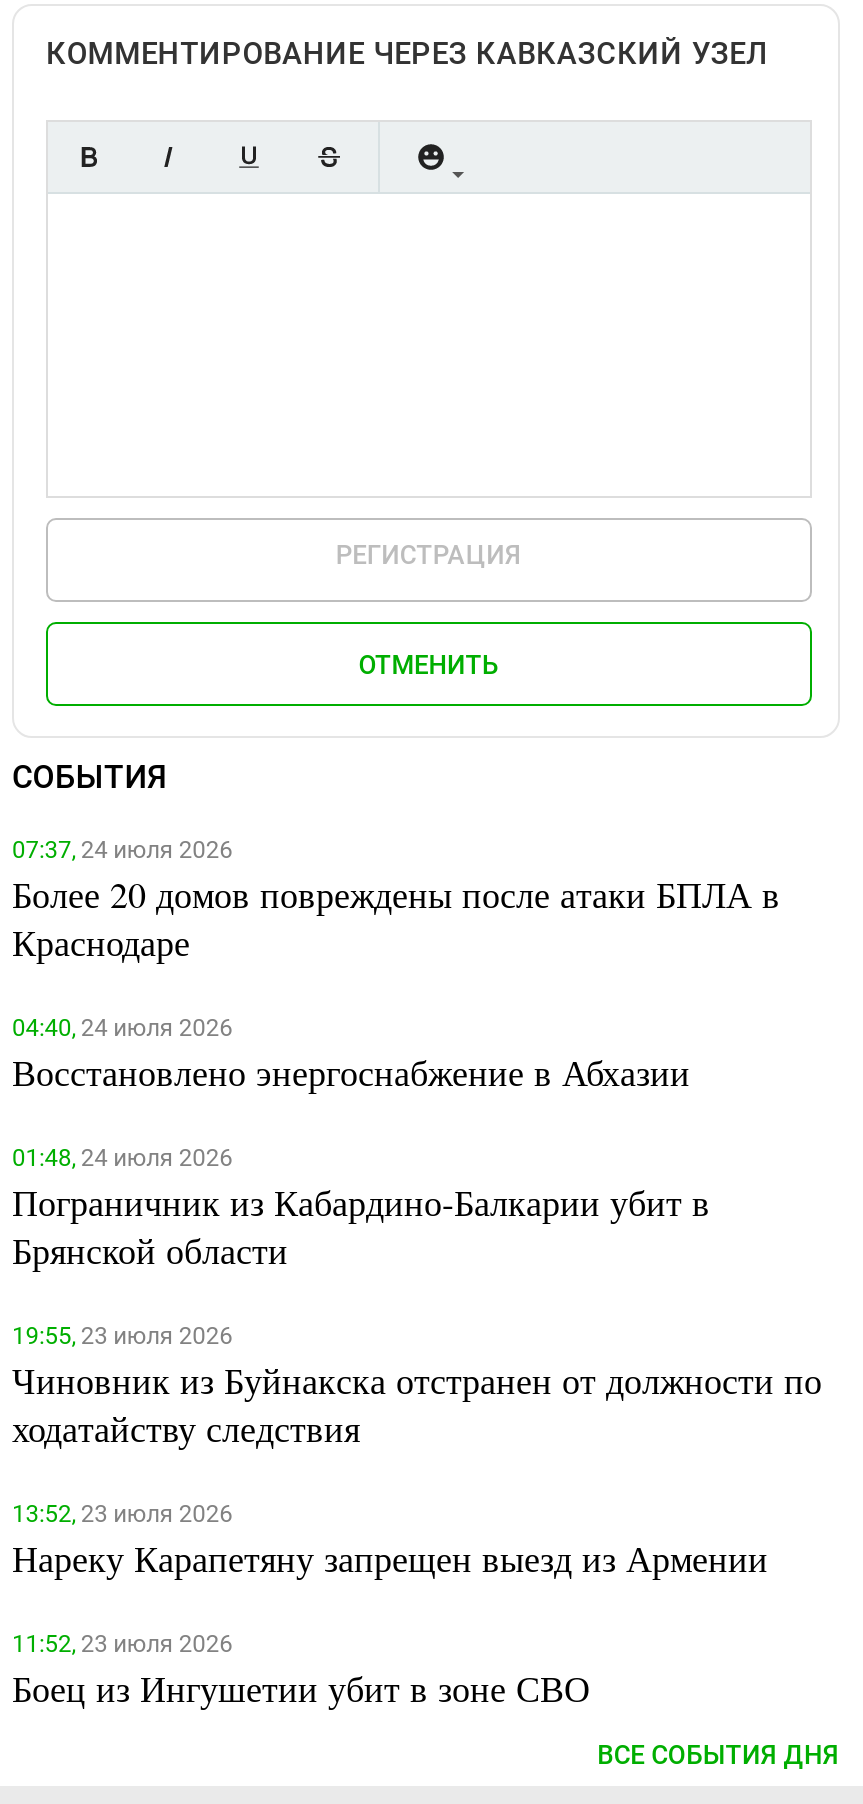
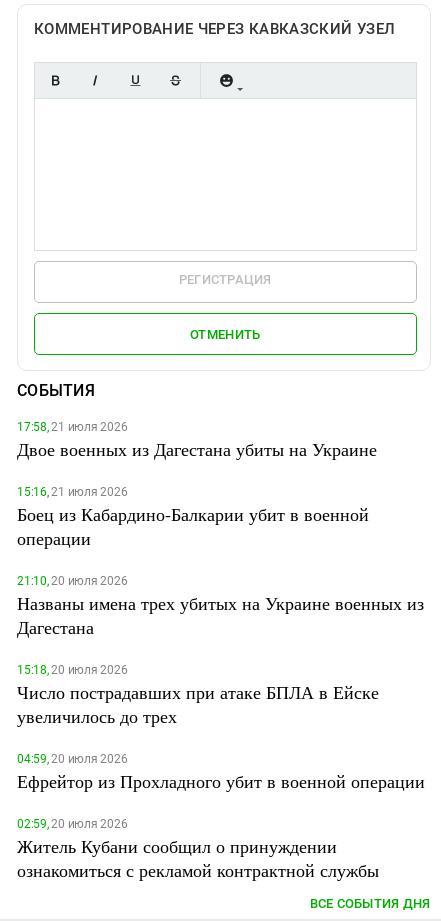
[12,836,780,966] 07:37, 24 июля 2026 | Более 20 домов повреждены после атаки БПЛА в | Краснодаре -> [17,420,377,461] 17:58, 21 июля 2026 | Двое военных из Дагестана убиты на Украине
[12,1014,690,1096] 04:40, 24 июля 2026 | Восстановлено энергоснабжение в Абхазии -> [17,485,369,550] 15:16, 21 июля 2026 | Боец из Кабардино-Балкарии убит в военной | операции
[12,1144,710,1274] 01:48, 24 июля 2026 | Пограничник из Кабардино-Балкарии убит в | Брянской области -> [17,574,424,639] 21:10, 20 июля 2026 | Названы имена трех убитых на Украине военных из | Дагестана
[12,1322,822,1452] 19:55, 23 июля 2026 | Чиновник из Буйнакска отстранен от должности по | ходатайству следствия -> [17,663,379,728] 15:18, 20 июля 2026 | Число пострадавших при атаке БПЛА в Ейске | увеличилось до трех
[12,1500,768,1582] 13:52, 23 июля 2026 | Нареку Карапетяну запрещен выезд из Армении -> [17,752,425,793] 04:59, 20 июля 2026 | Ефрейтор из Прохладного убит в военной операции
[12,1630,590,1712] 11:52, 23 июля 2026 | Боец из Ингушетии убит в зоне СВО -> [17,817,379,882] 02:59, 20 июля 2026 | Житель Кубани сообщил о принуждении | ознакомиться с рекламой контрактной службы

